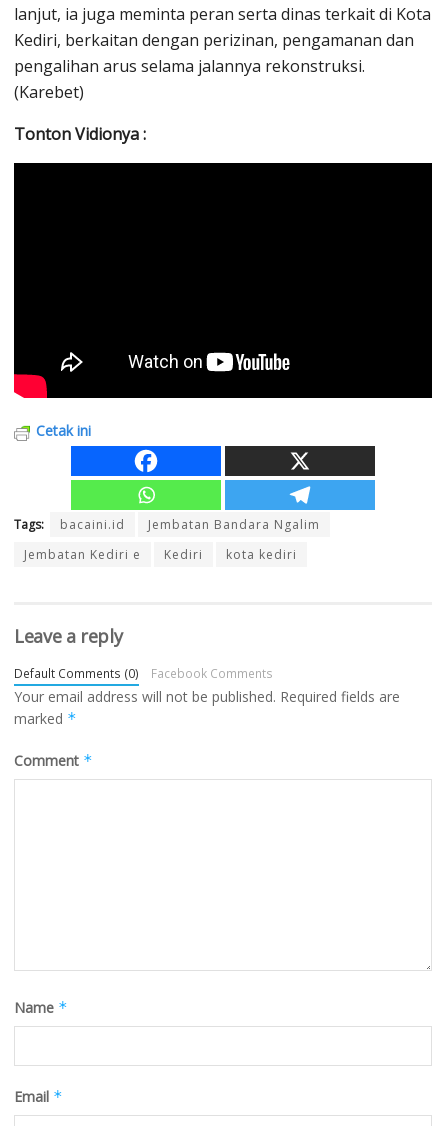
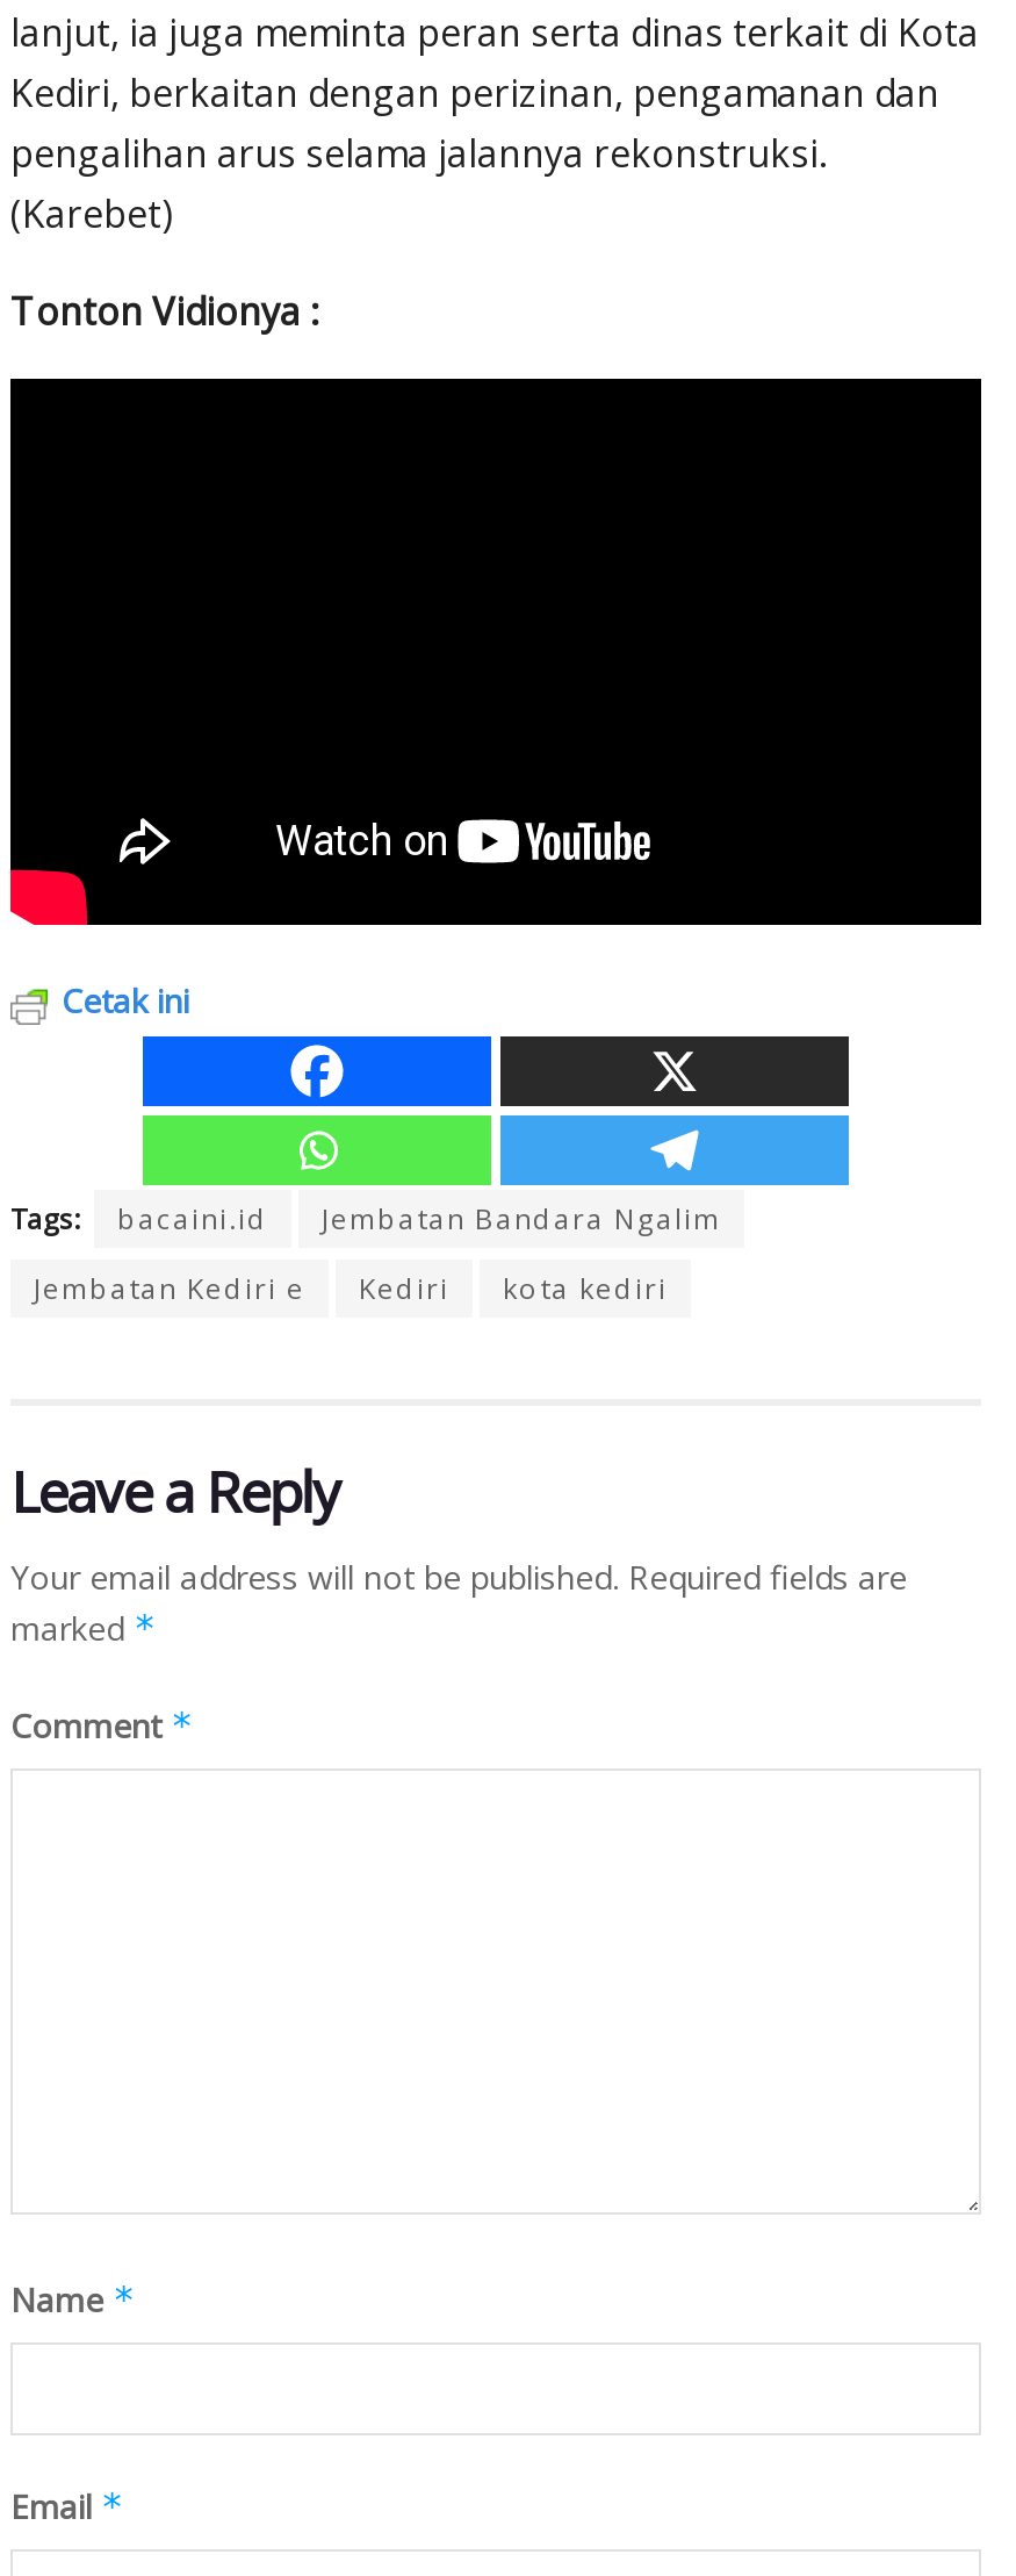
[14,624,273,681] Leave a reply | Default Comments (0) | Facebook Comments -> [10,1453,340,1530] Leave a Reply

